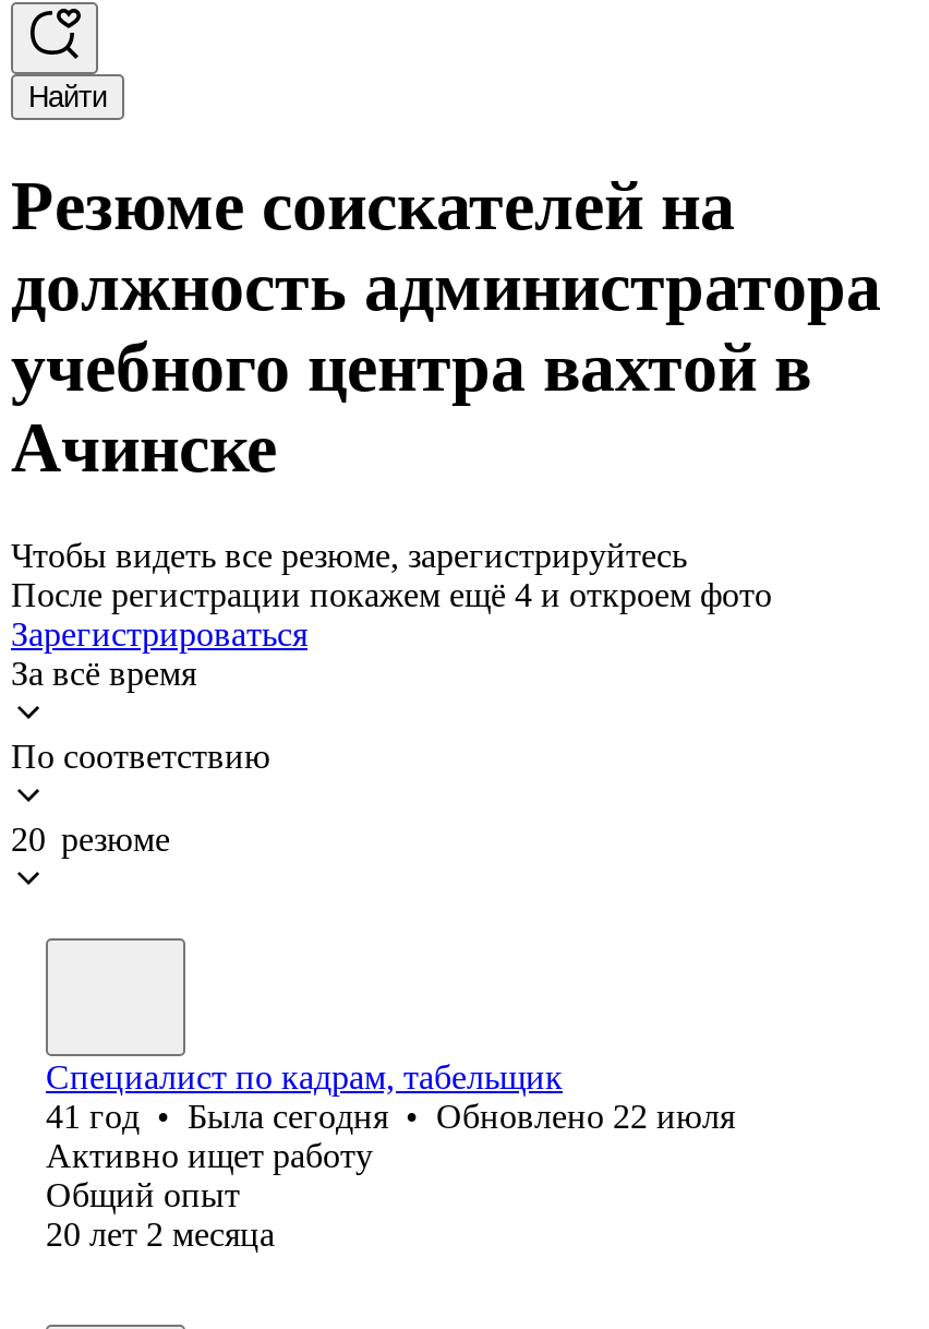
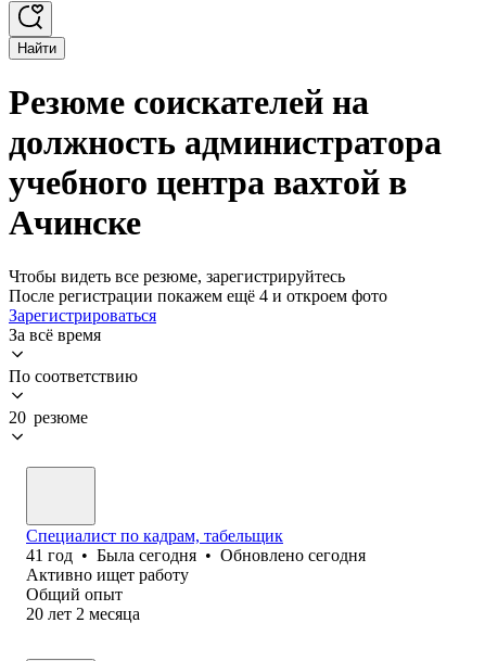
[46,1097,735,1135] 41 год • Была сегодня • Обновлено 22 июля -> [26,546,366,564] 41 год • Была сегодня • Обновлено сегодня

